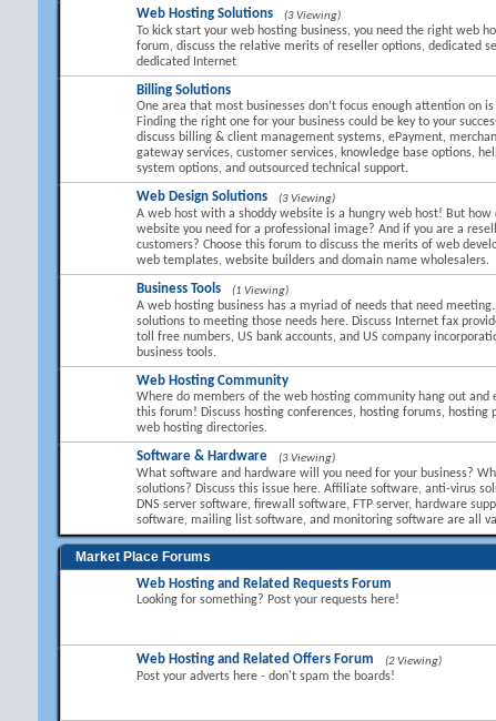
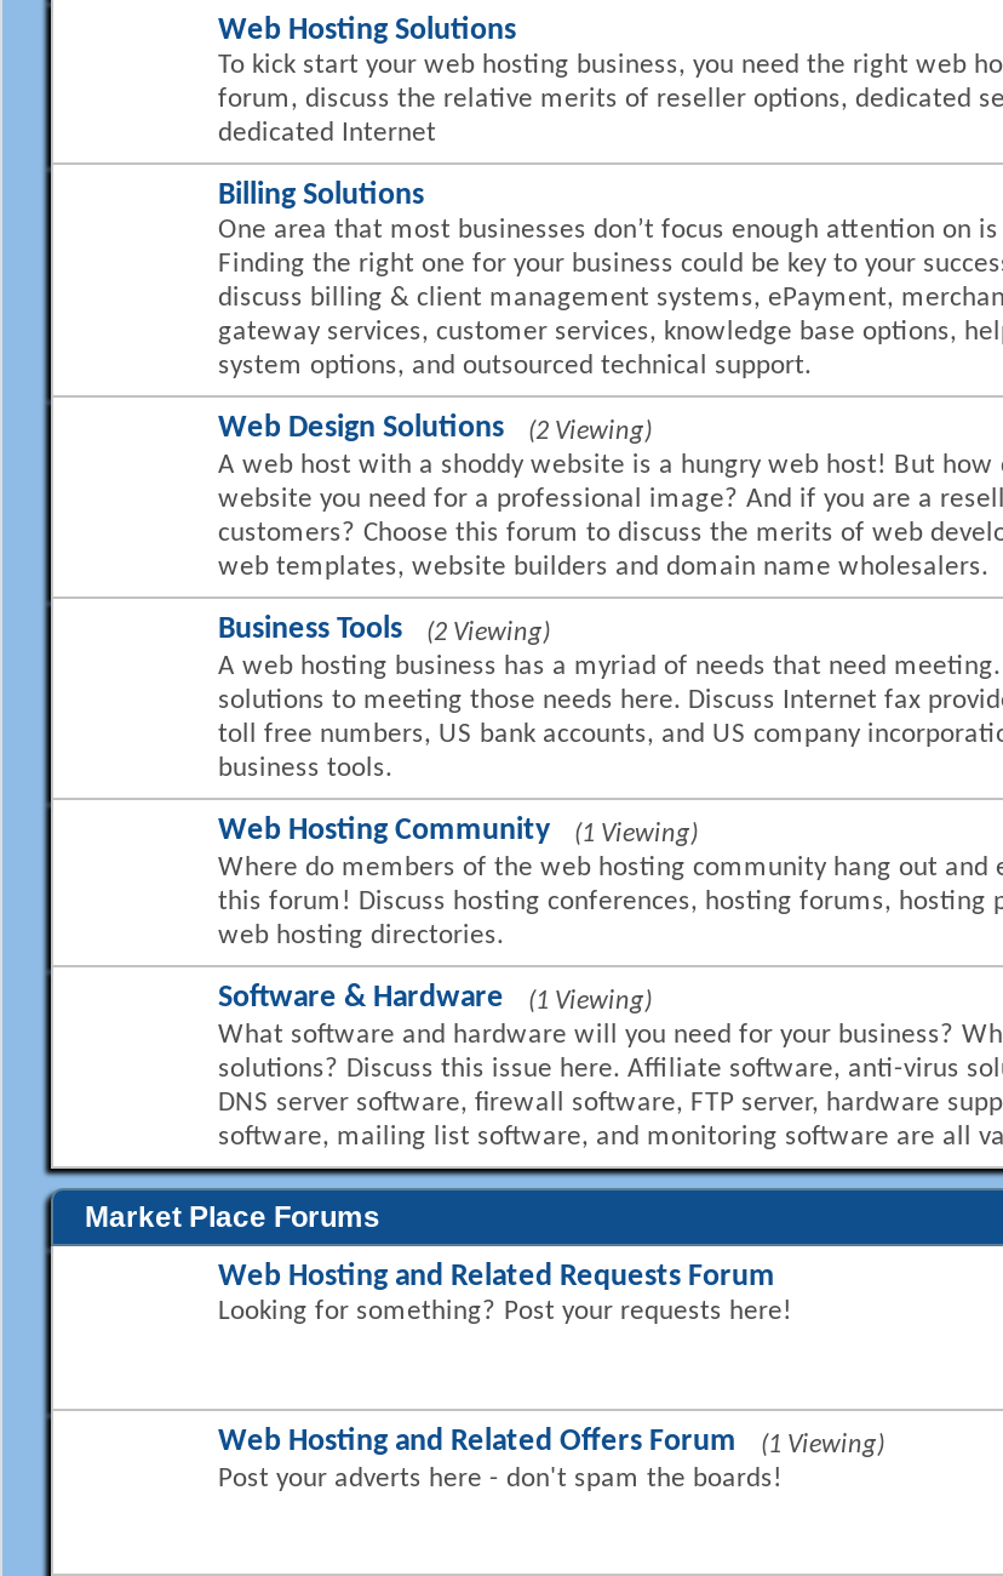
[284,10,341,22] (3 Viewing) -> none
[136,190,335,205] Web Design Solutions (3 Viewing) -> [218,412,652,446] Web Design Solutions (2 Viewing)
[136,282,289,297] Business Tools (1 Viewing) -> [218,613,550,647] Business Tools (2 Viewing)
none -> [574,822,698,849] (1 Viewing)
[136,449,335,465] Software & Hardware (3 Viewing) -> [218,982,652,1016] Software & Hardware (1 Viewing)
[136,652,442,668] Web Hosting and Related Offers Forum (2 Viewing) -> [218,1426,884,1460] Web Hosting and Related Offers Forum (1 Viewing)

